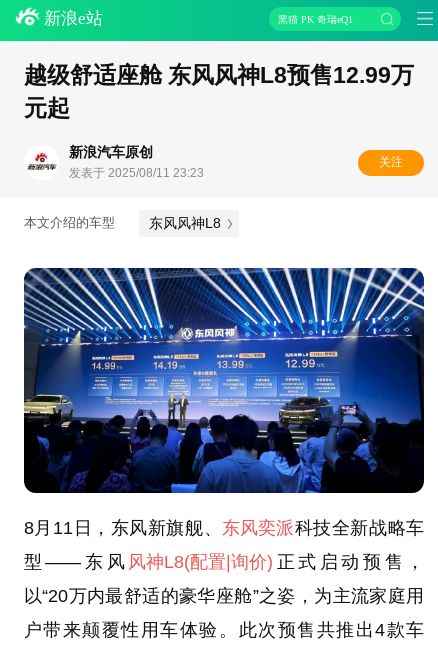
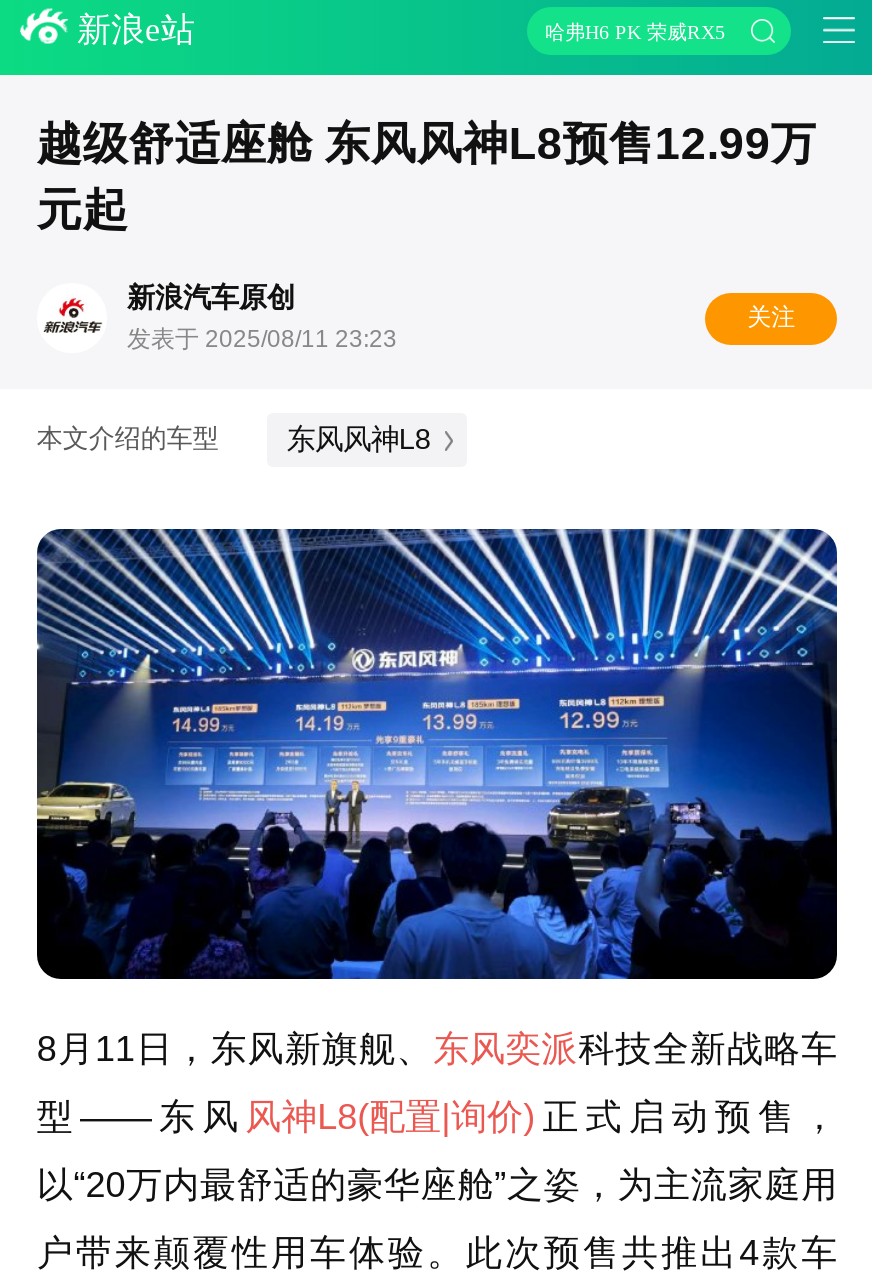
[278,13,353,24] 黑猫 PK 奇瑞eQ1 -> [545,20,725,42] 哈弗H6 PK 荣威RX5

